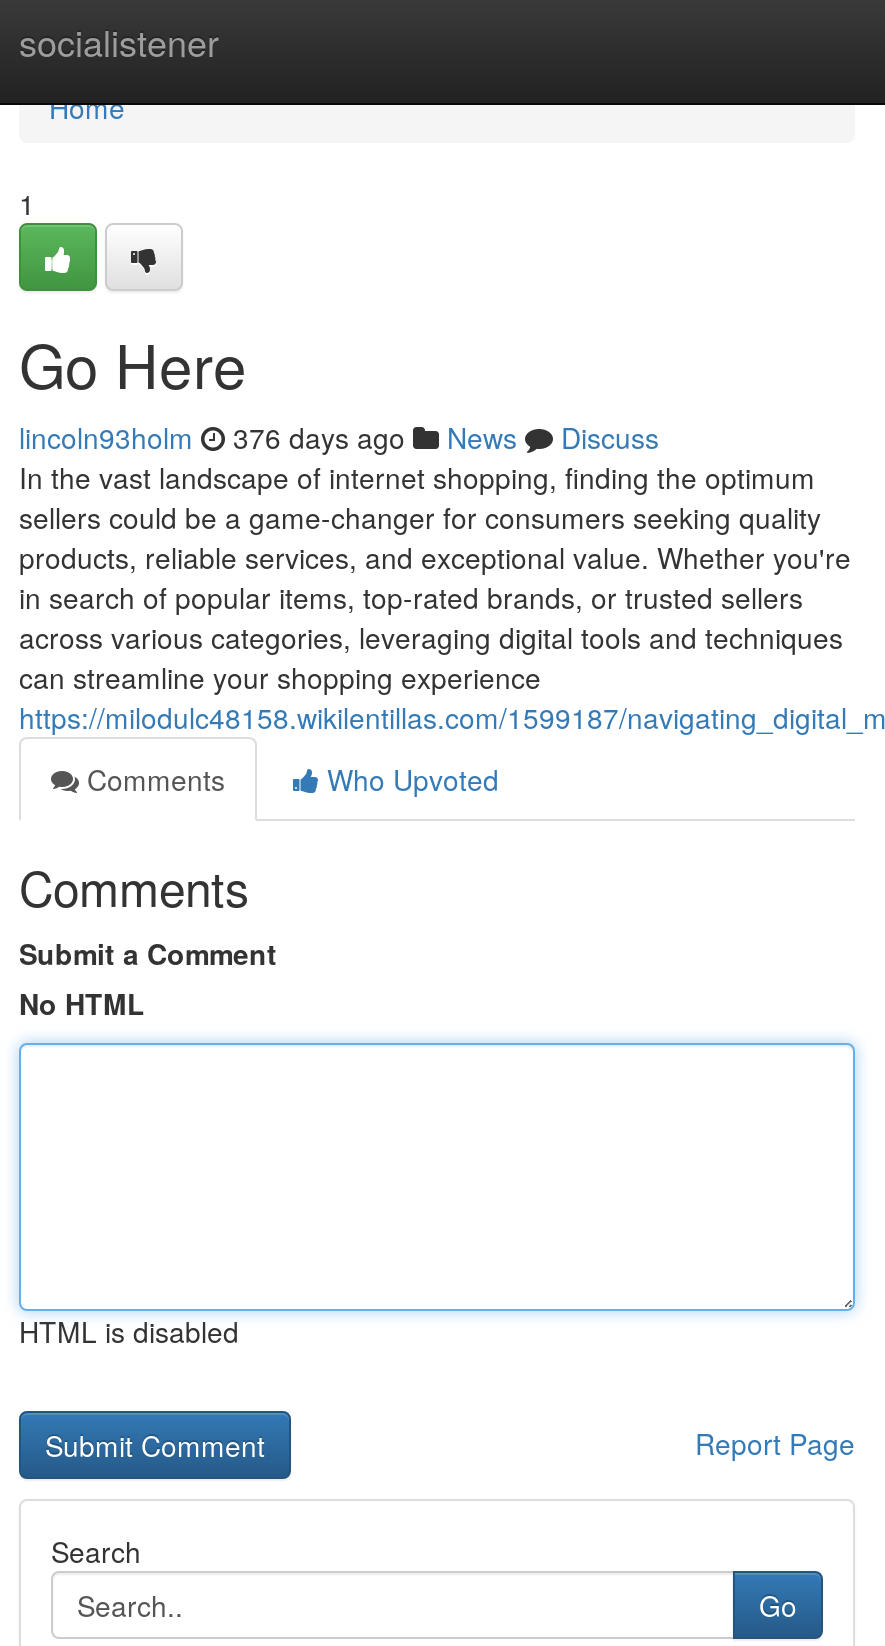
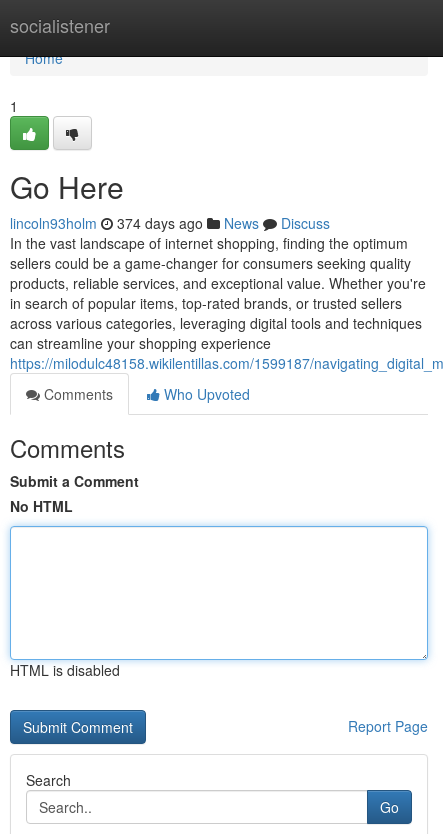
[19,417,659,457] lincoln93holm 376 days ago News Discuss -> [10,213,330,233] lincoln93holm 374 days ago News Discuss

